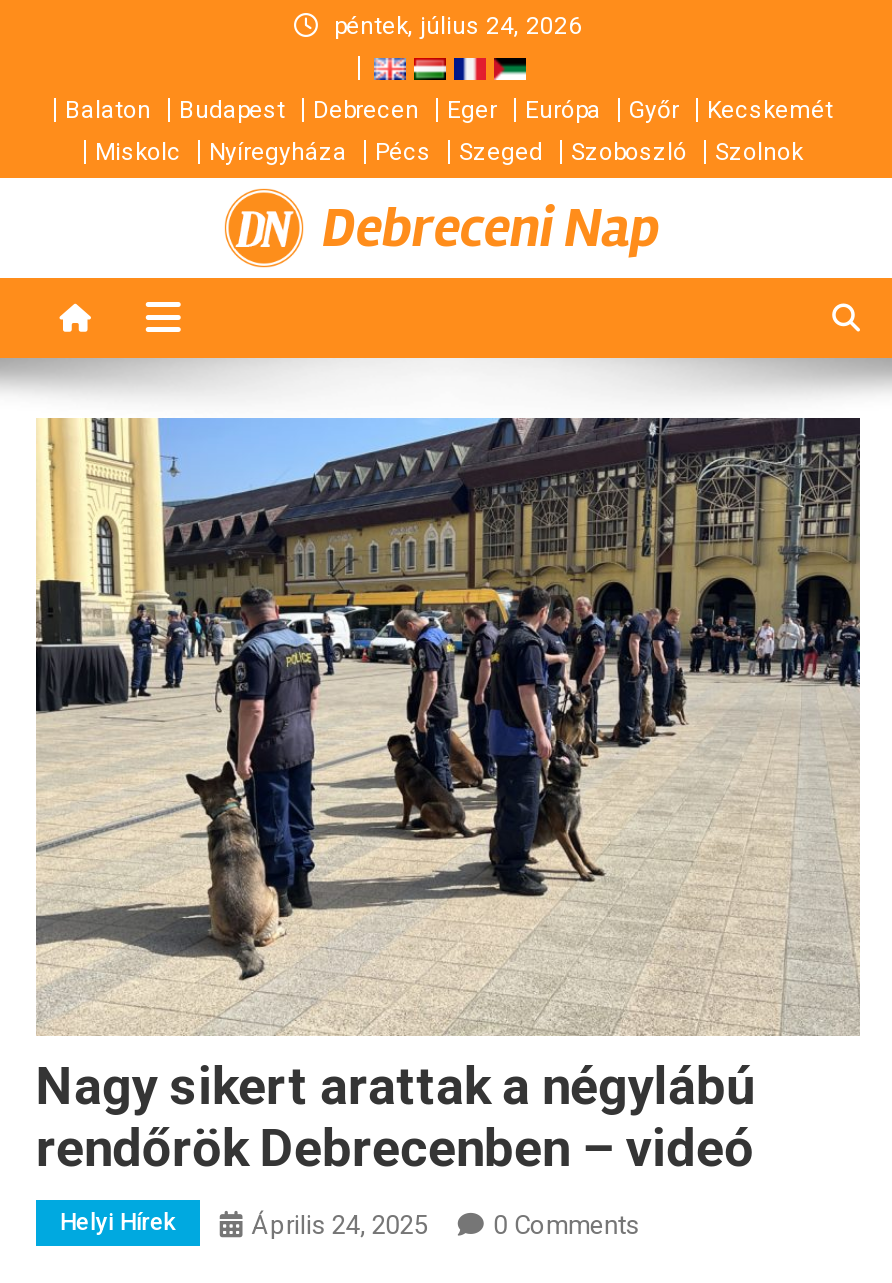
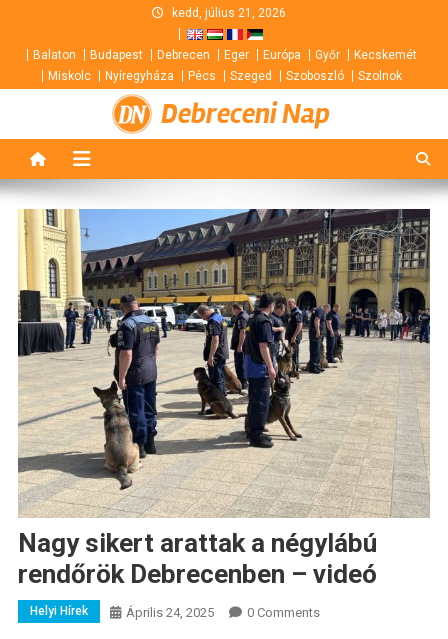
[334,12,582,40] péntek, július 24, 2026 -> [172,6,286,20] kedd, július 21, 2026

